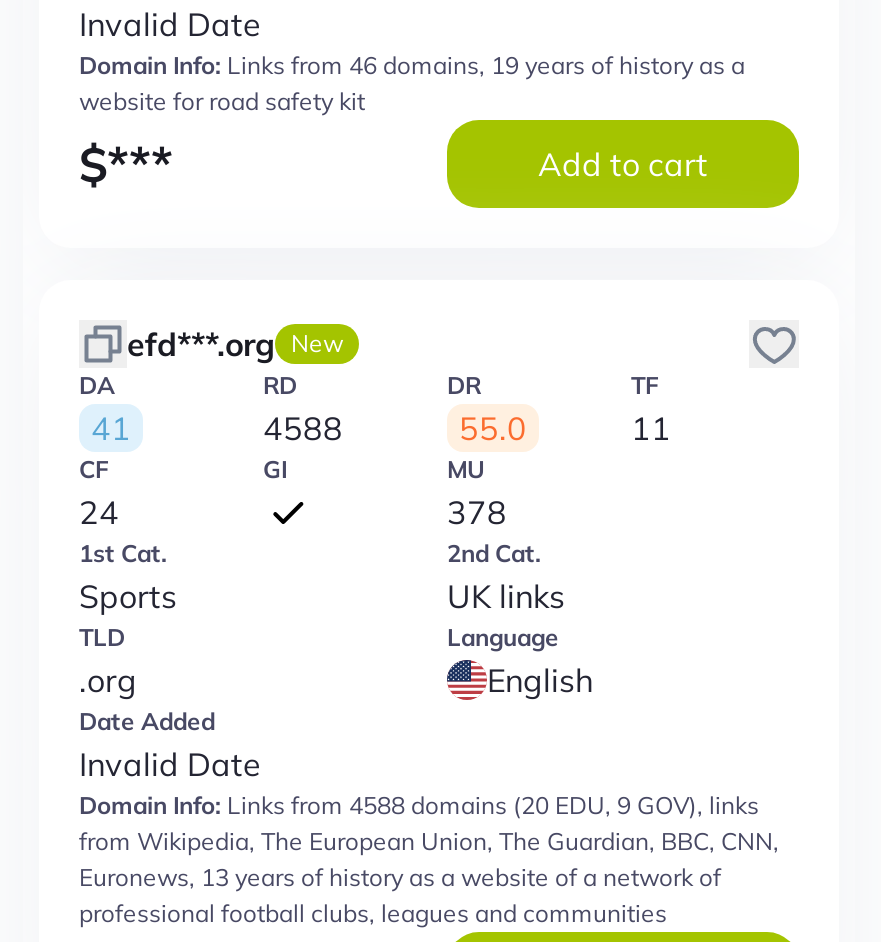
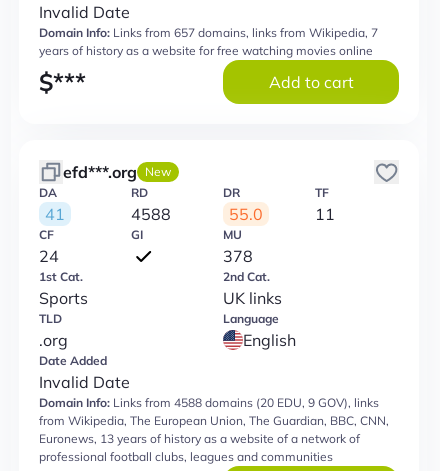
[79,50,745,116] Domain Info: Links from 46 domains, 19 years of history as a | website for road safety kit -> [39,25,378,58] Domain Info: Links from 657 domains, links from Wikipedia, 7 | years of history as a website for free watching movies online

